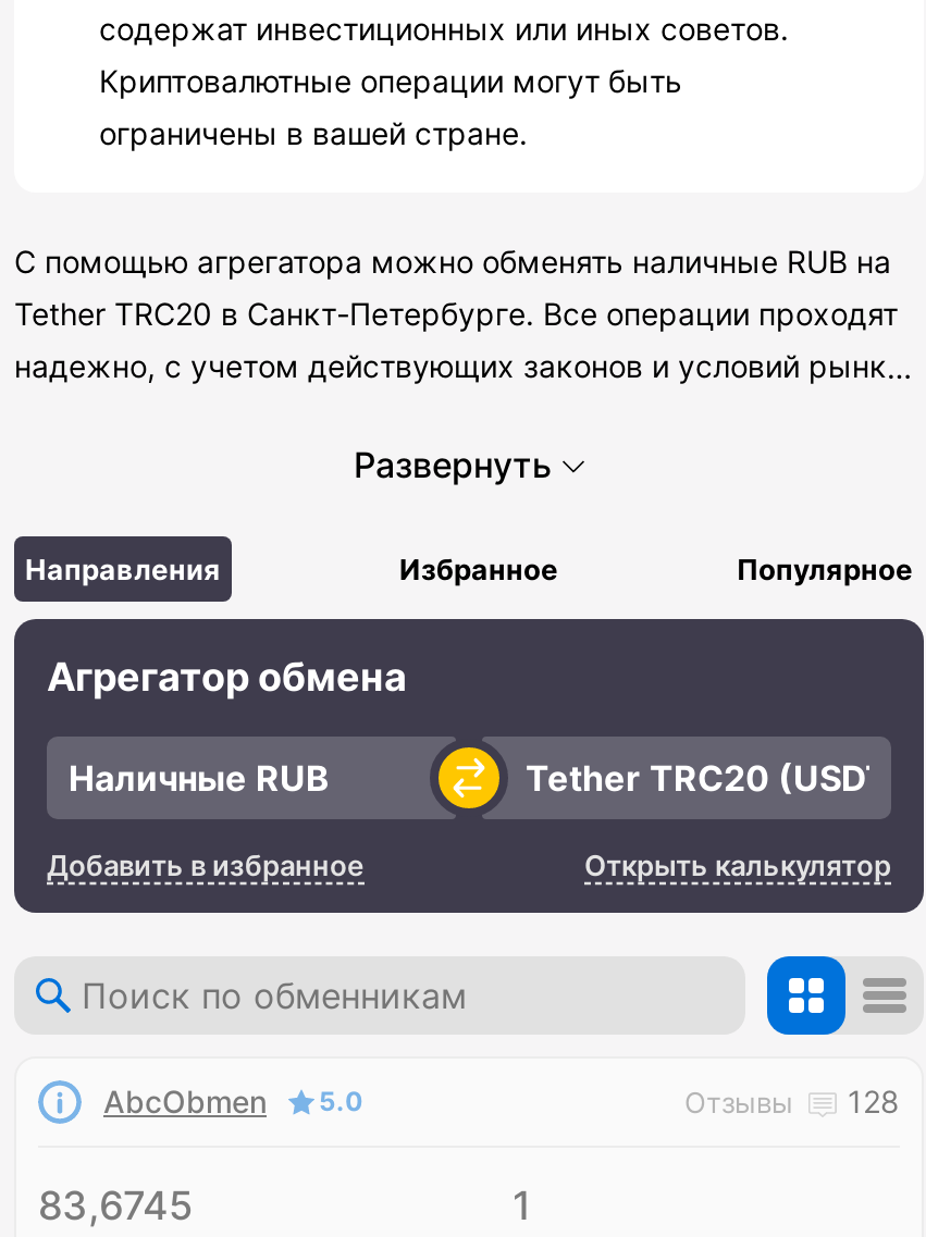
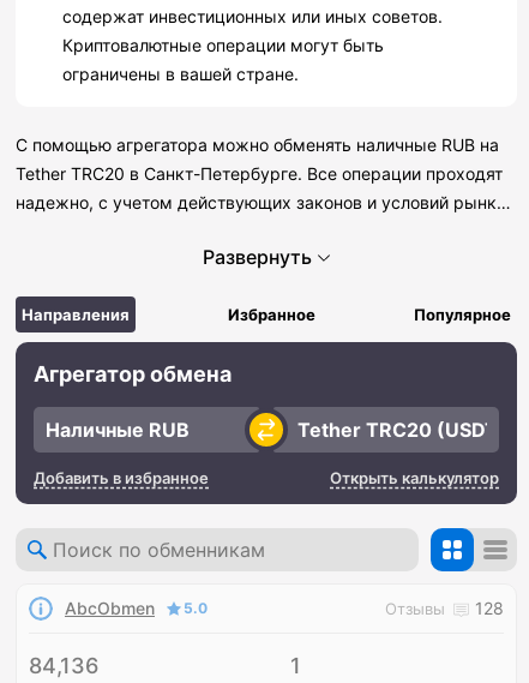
[38,1183,193,1229] 83,6745 -> [29,653,98,679] 84,136

